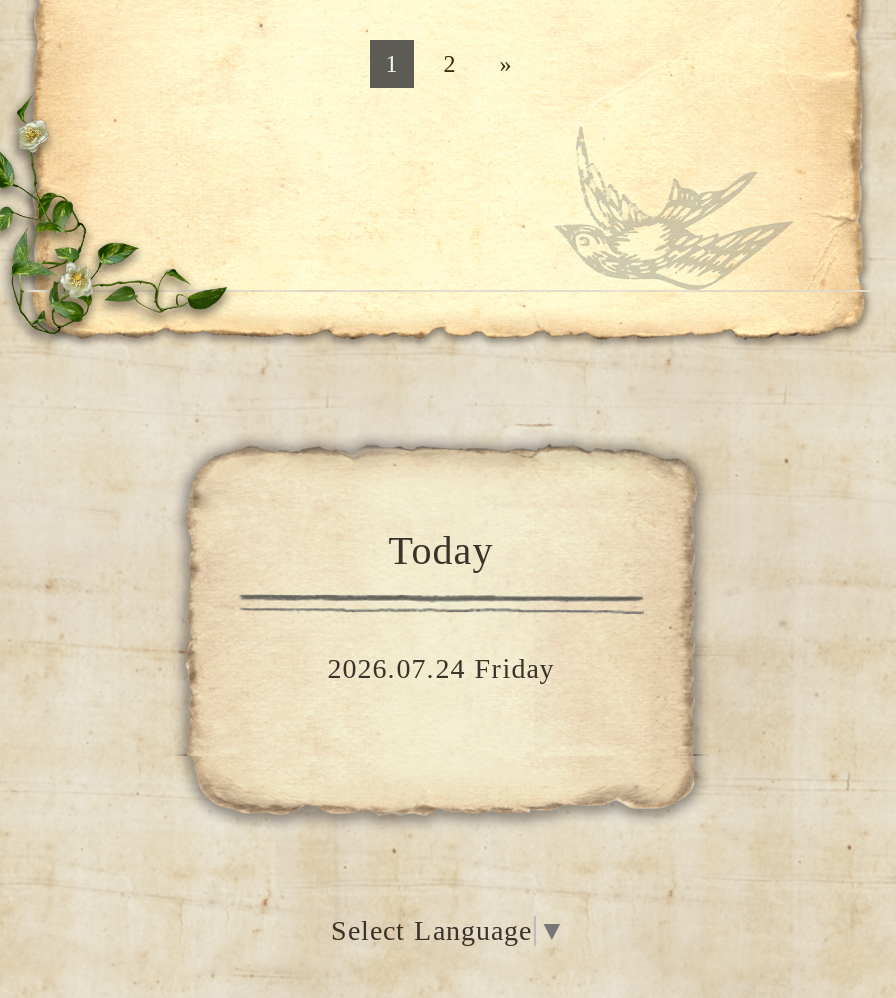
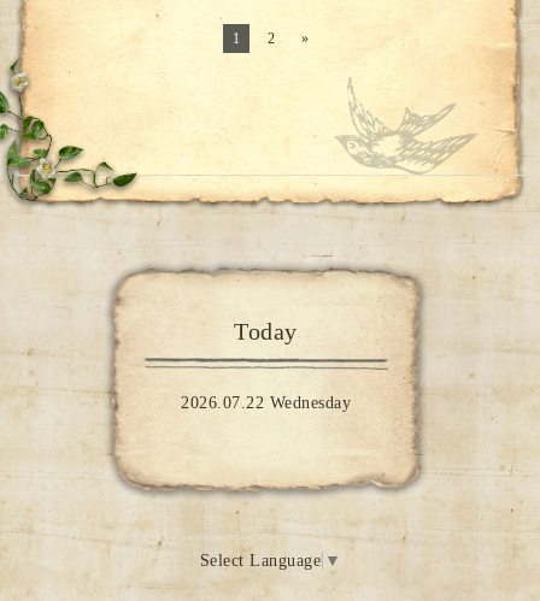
[328,655,554,685] 2026.07.24 Friday -> [181,394,351,412] 2026.07.22 Wednesday

